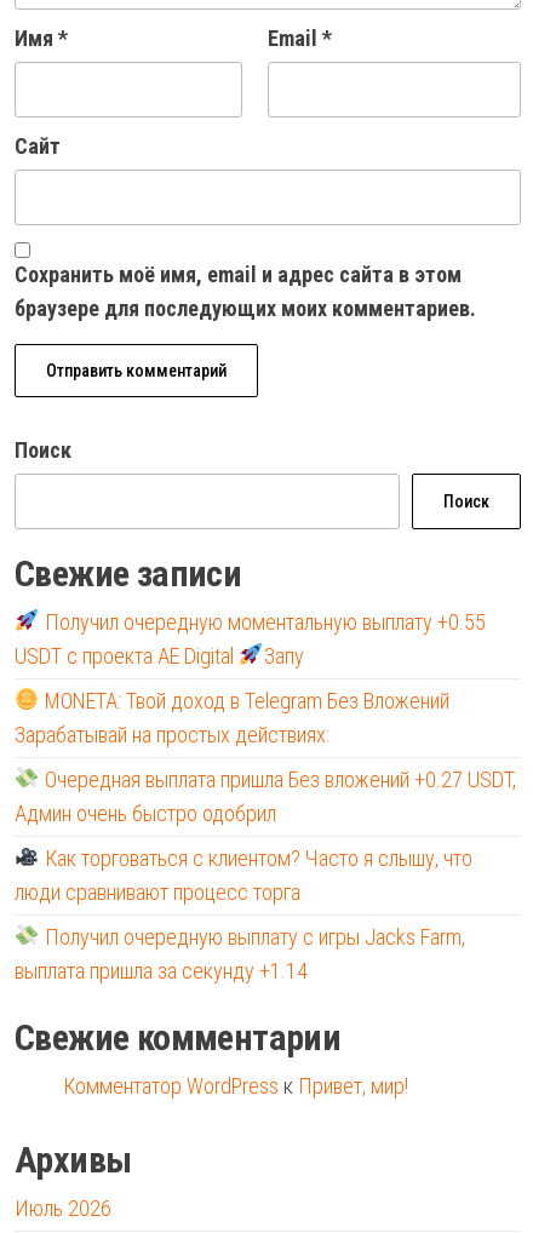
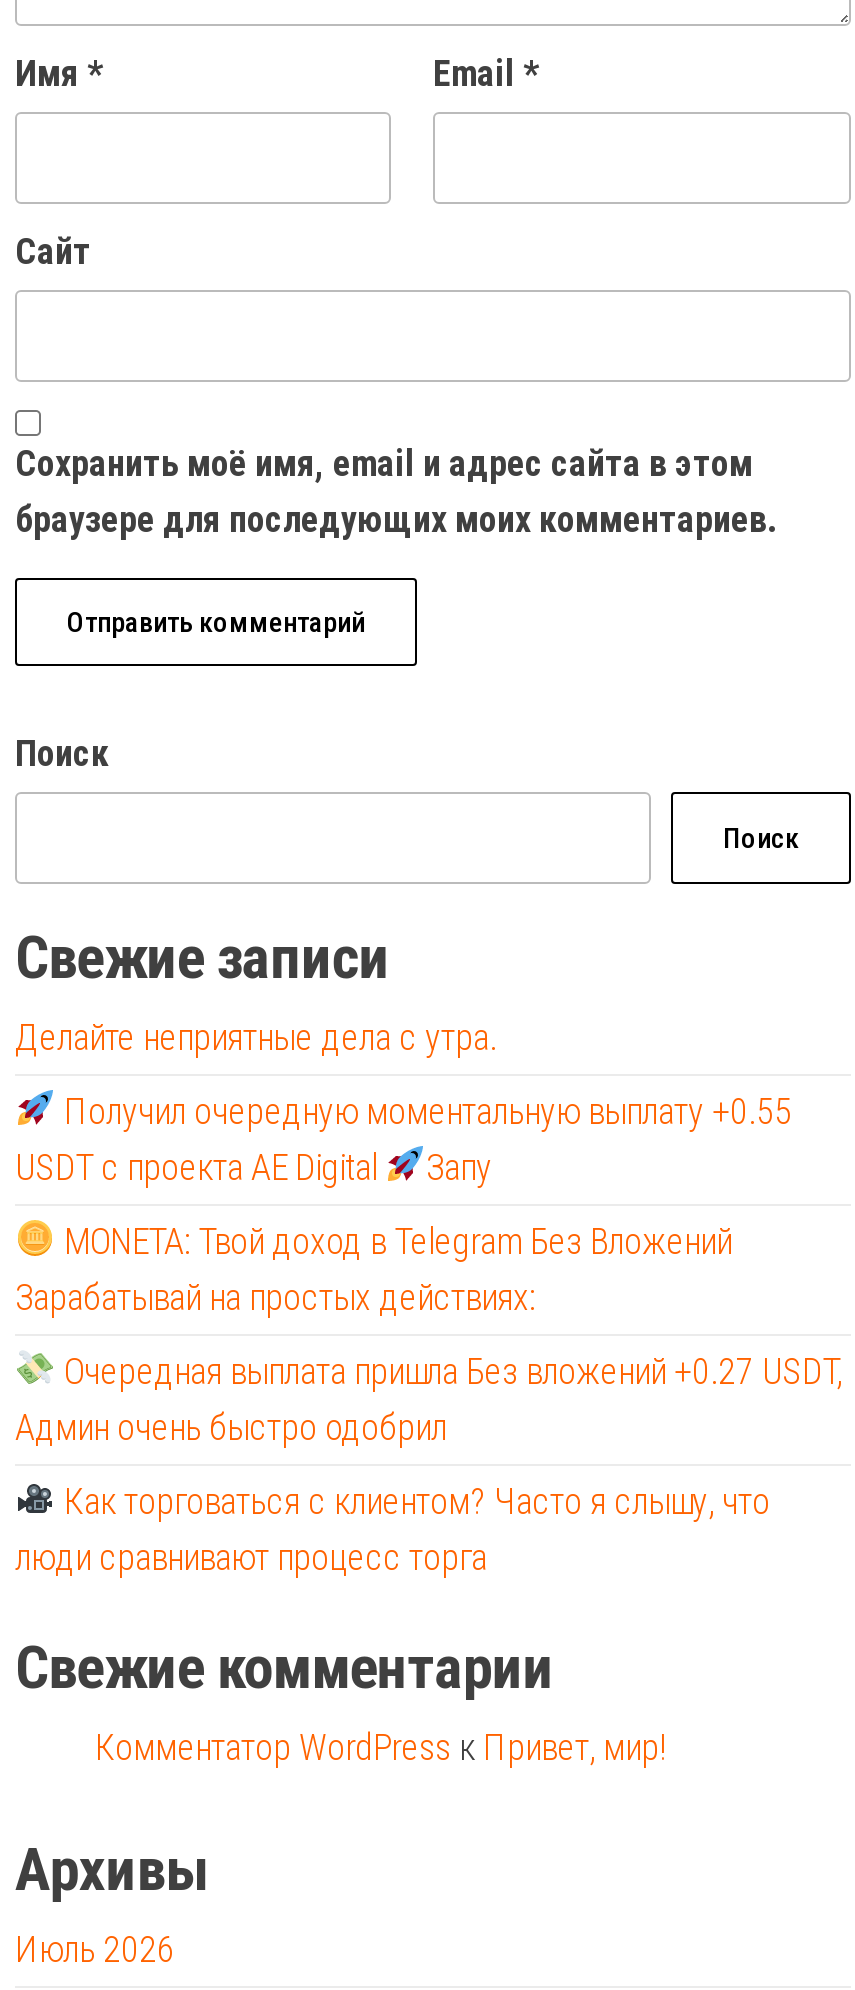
none -> [15,1015,497,1057] Делайте неприятные дела с утра.
moved [15,609,485,904] -> [15,1089,792,1577]: Получил очередную моментальную выплату +0.55 | USDT с проекта AE Digital | Запу | MONETA: Твой доход в Telegram Без Вложений | Зарабатывай на простых действиях: | Админ очень быстро одобрил | Как торговаться с клиентом? Часто я слышу, что | люди сравнивают процесс торга
[15,924,465,983] Получил очередную выплату с игры Jacks Farm, | выплата пришла за секунду +1.14 -> none

